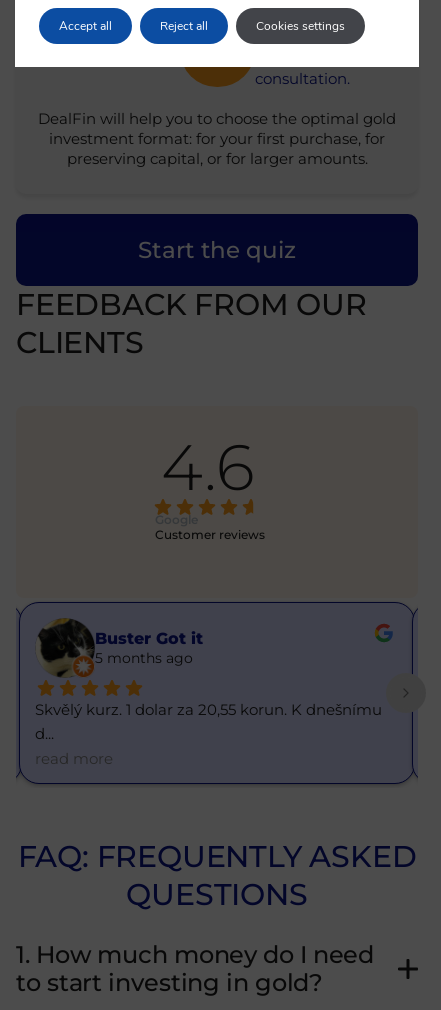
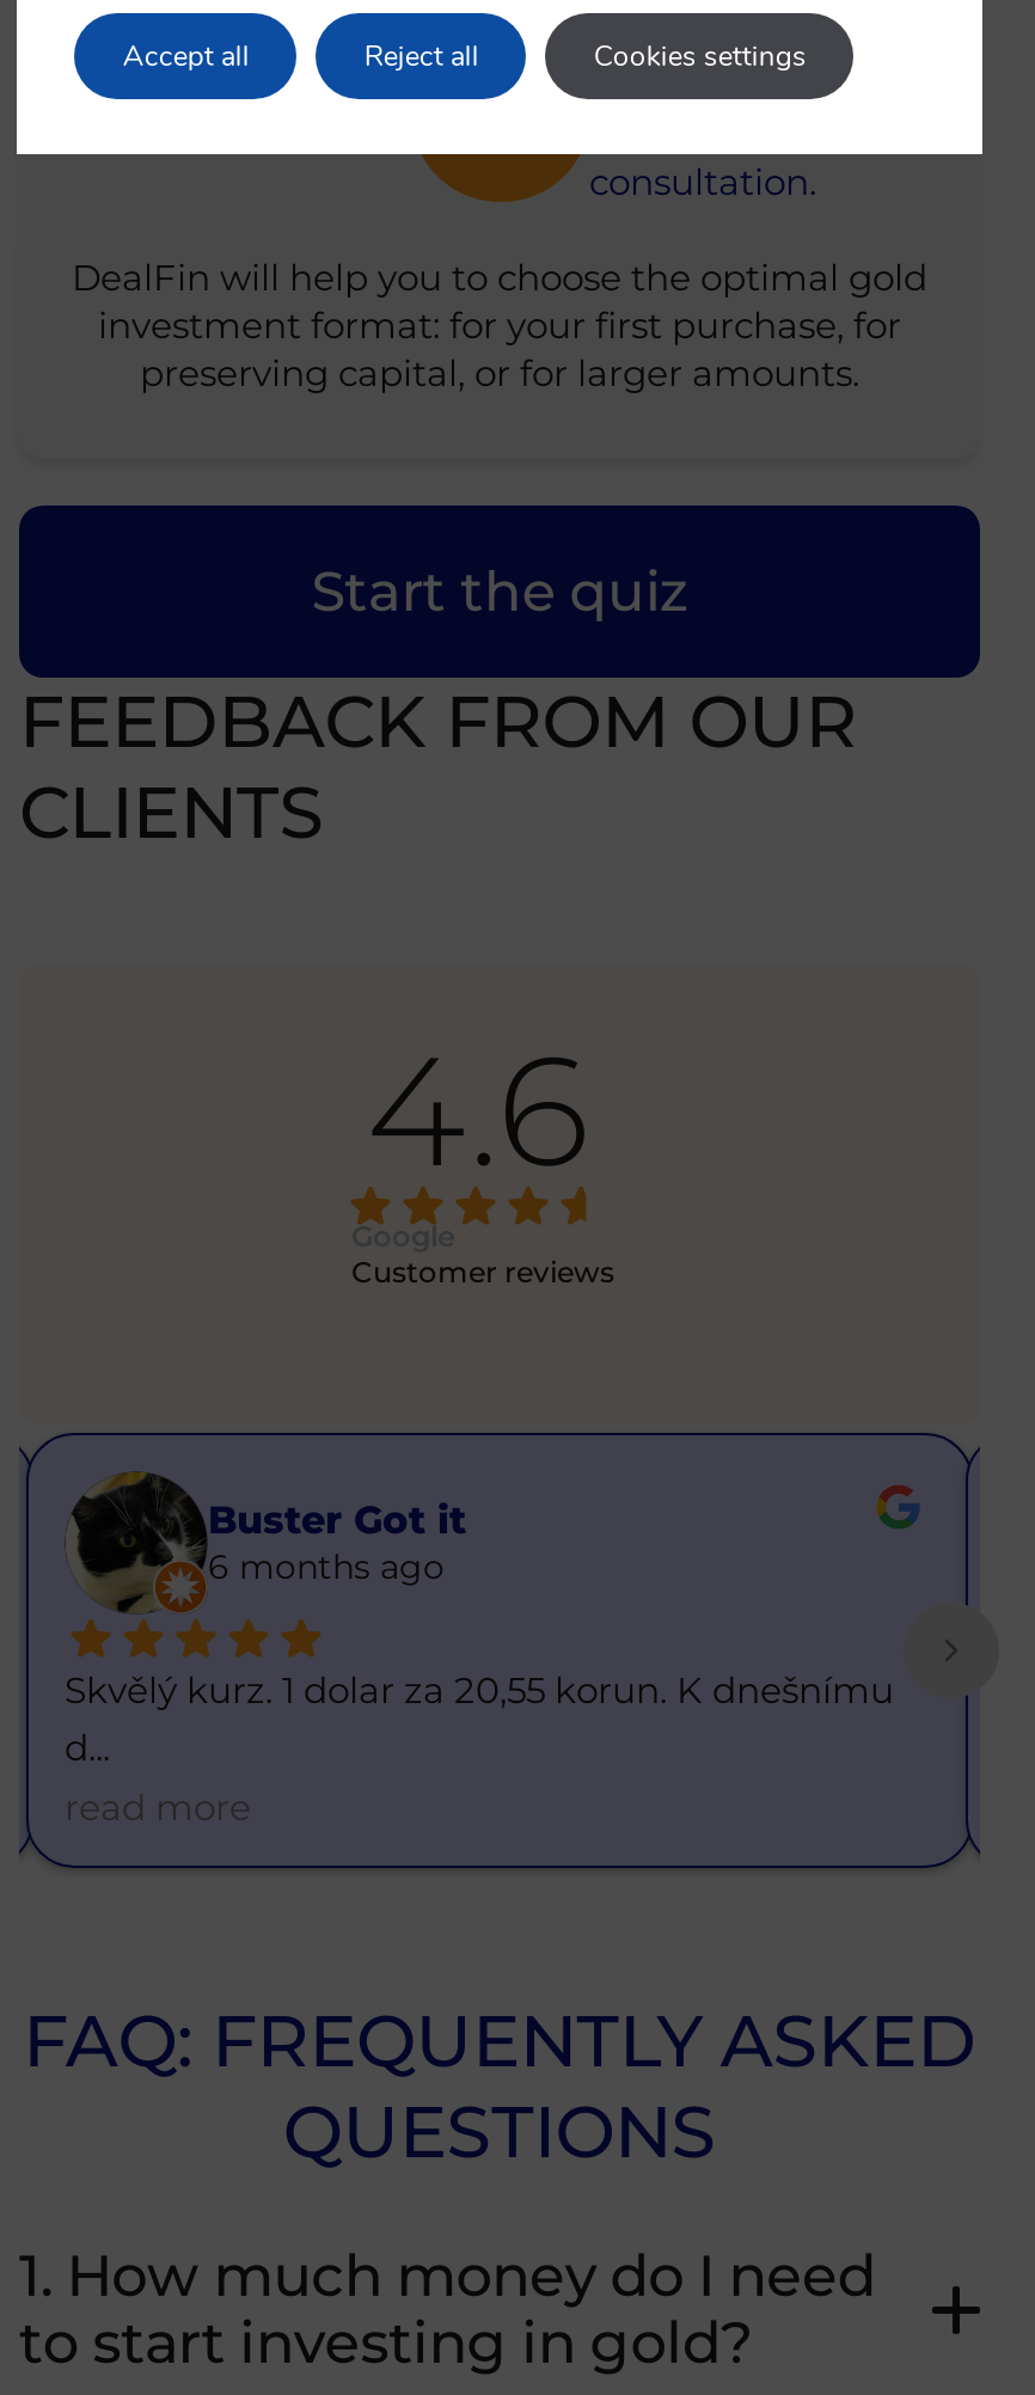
[95,648,193,666] 5 months ago -> [208,1544,445,1587] 6 months ago

